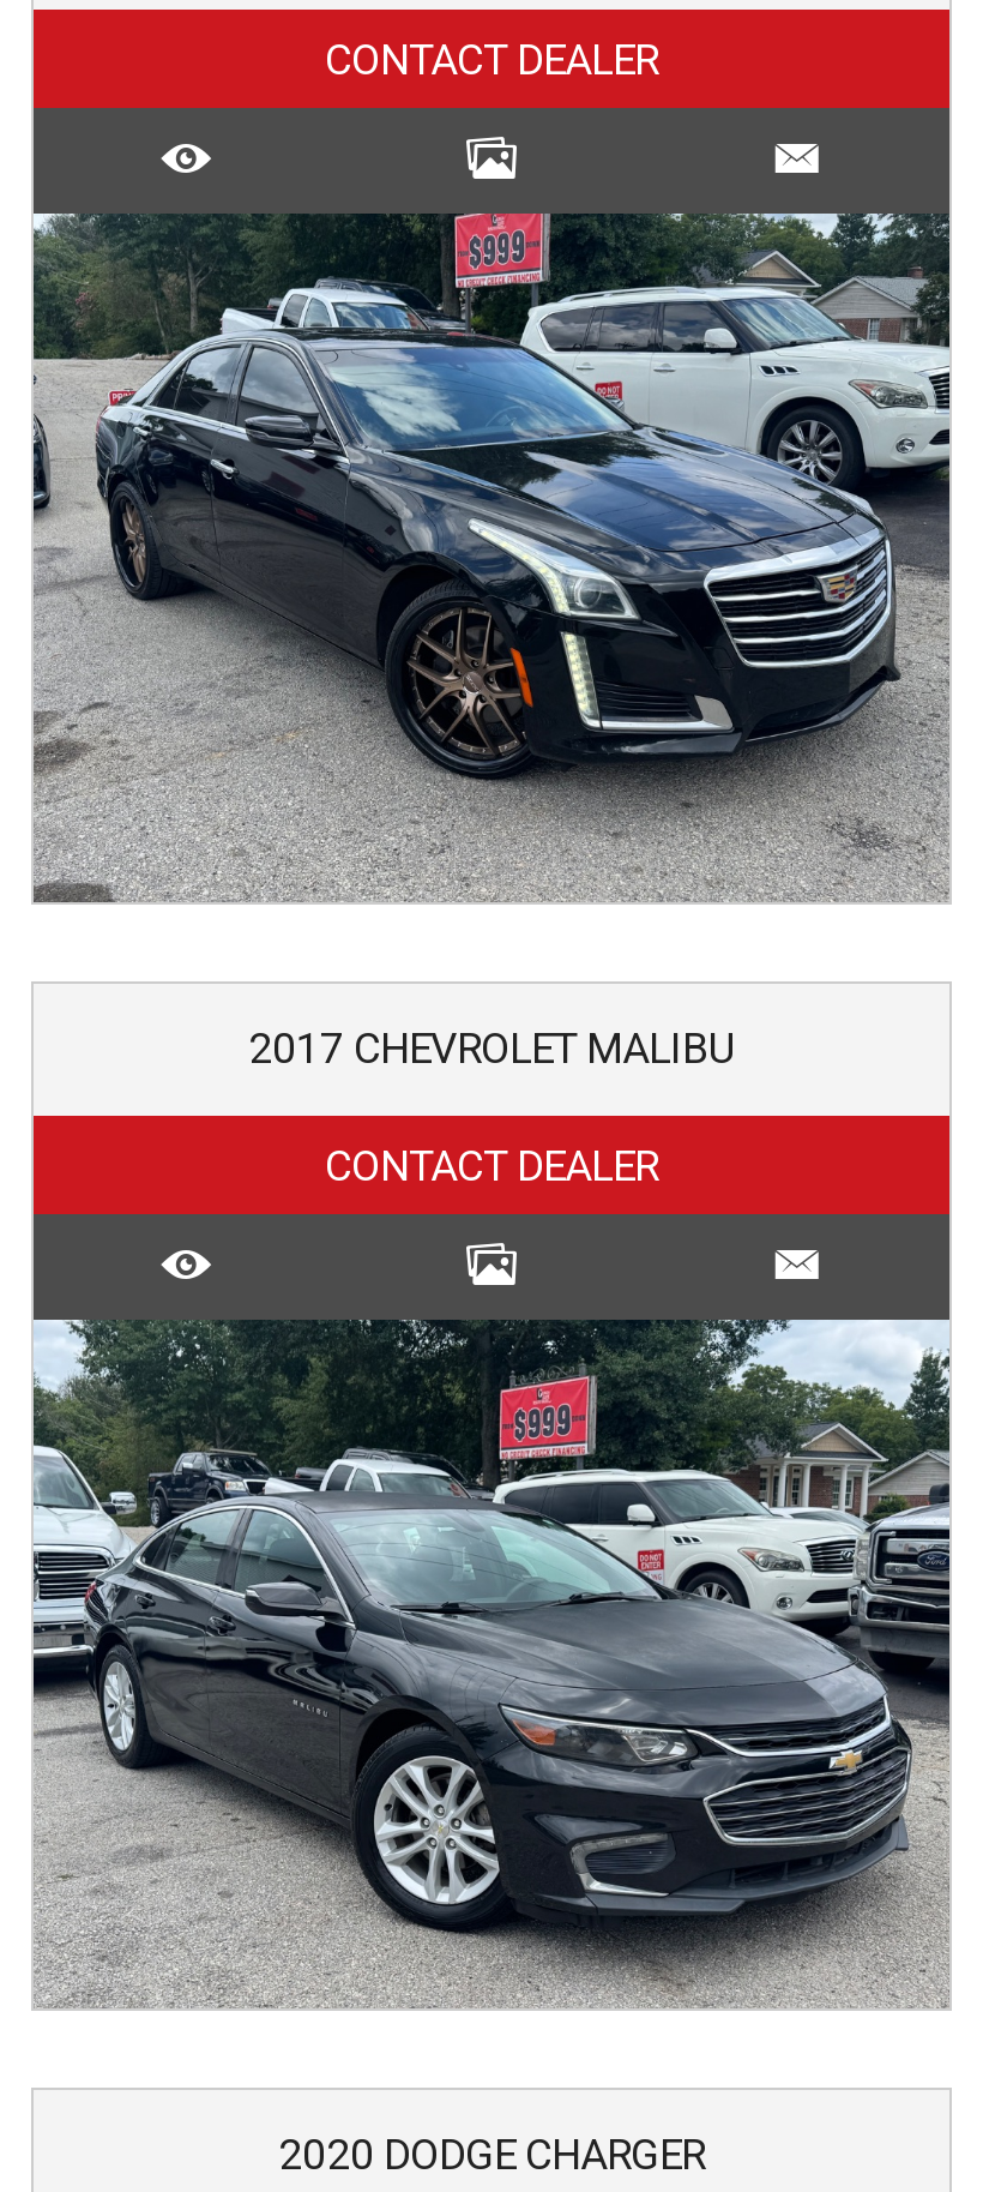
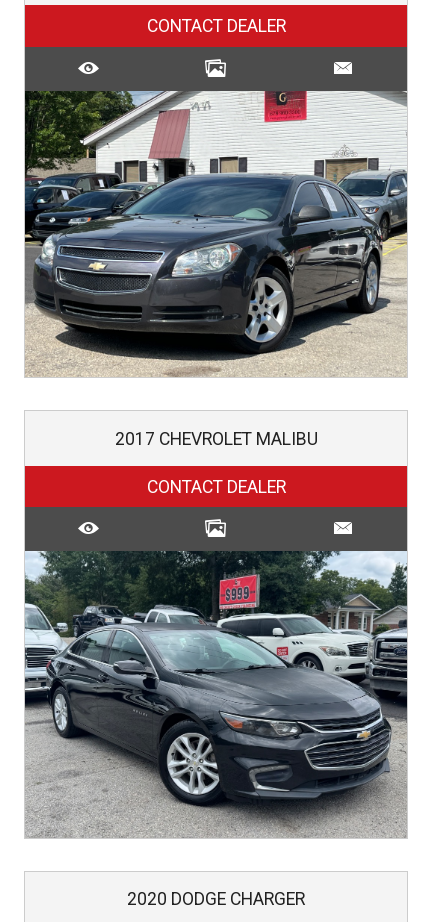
[31,211,952,902] [image] -> [24,90,408,376] [image]

